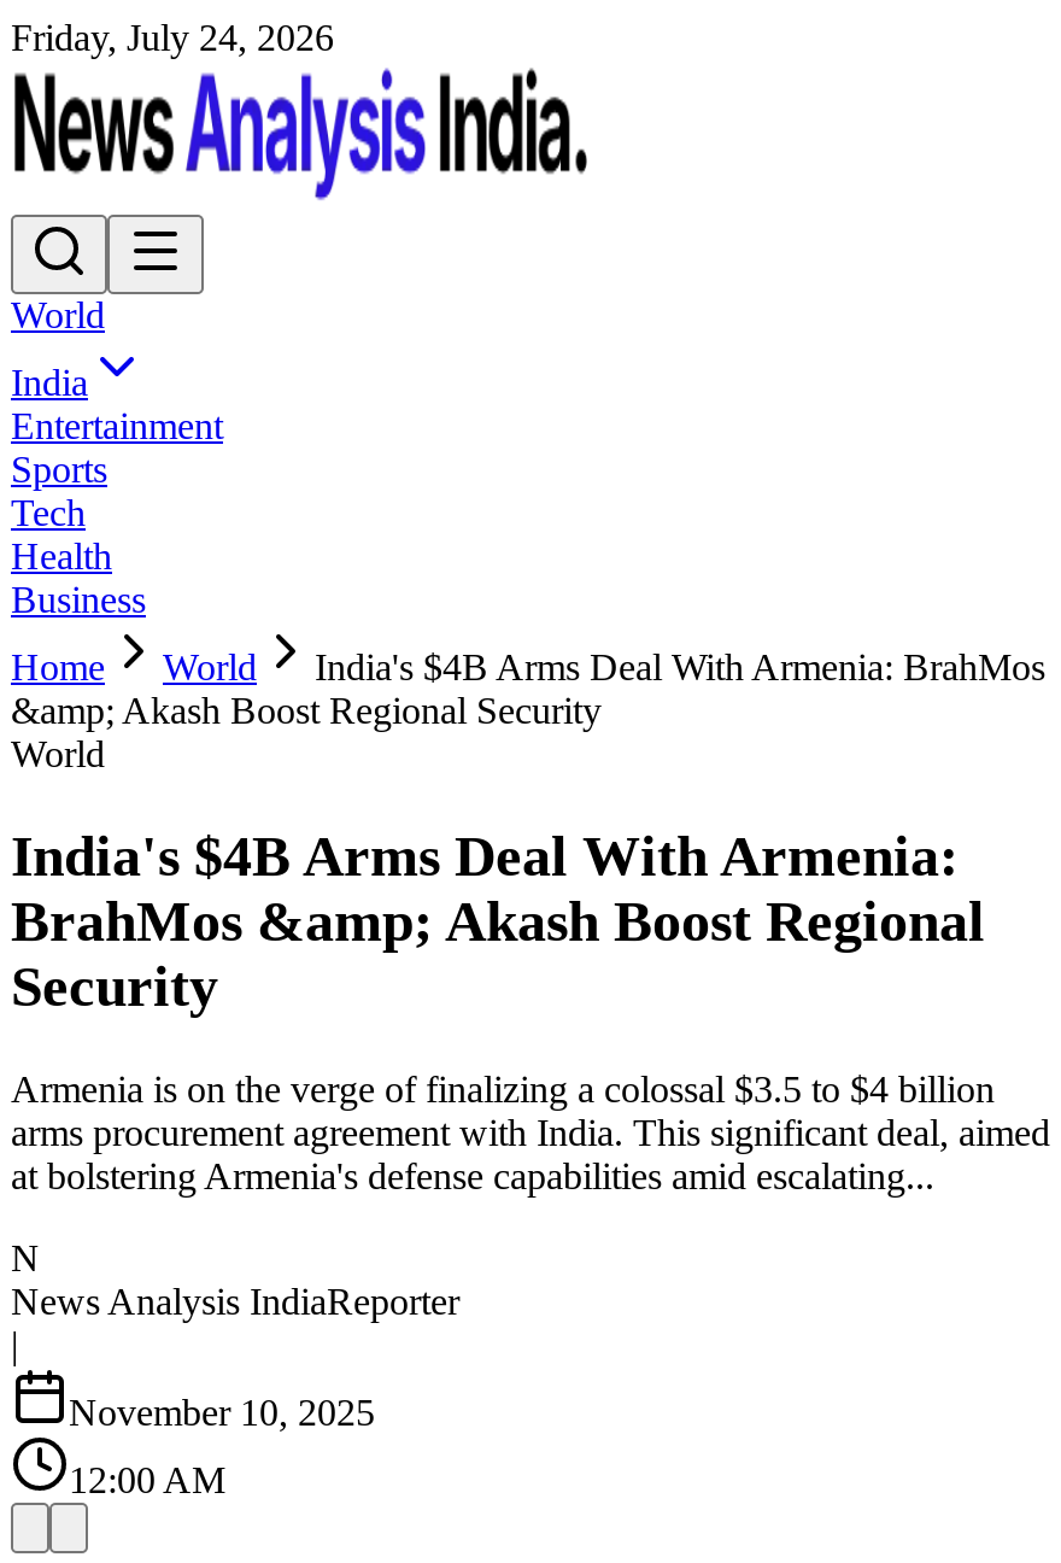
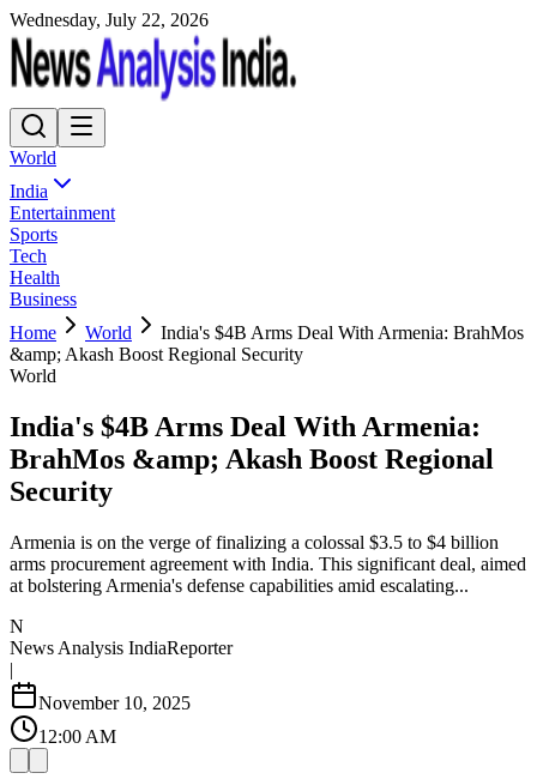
[11,17,334,58] Friday, July 24, 2026 -> [10,10,209,30] Wednesday, July 22, 2026

